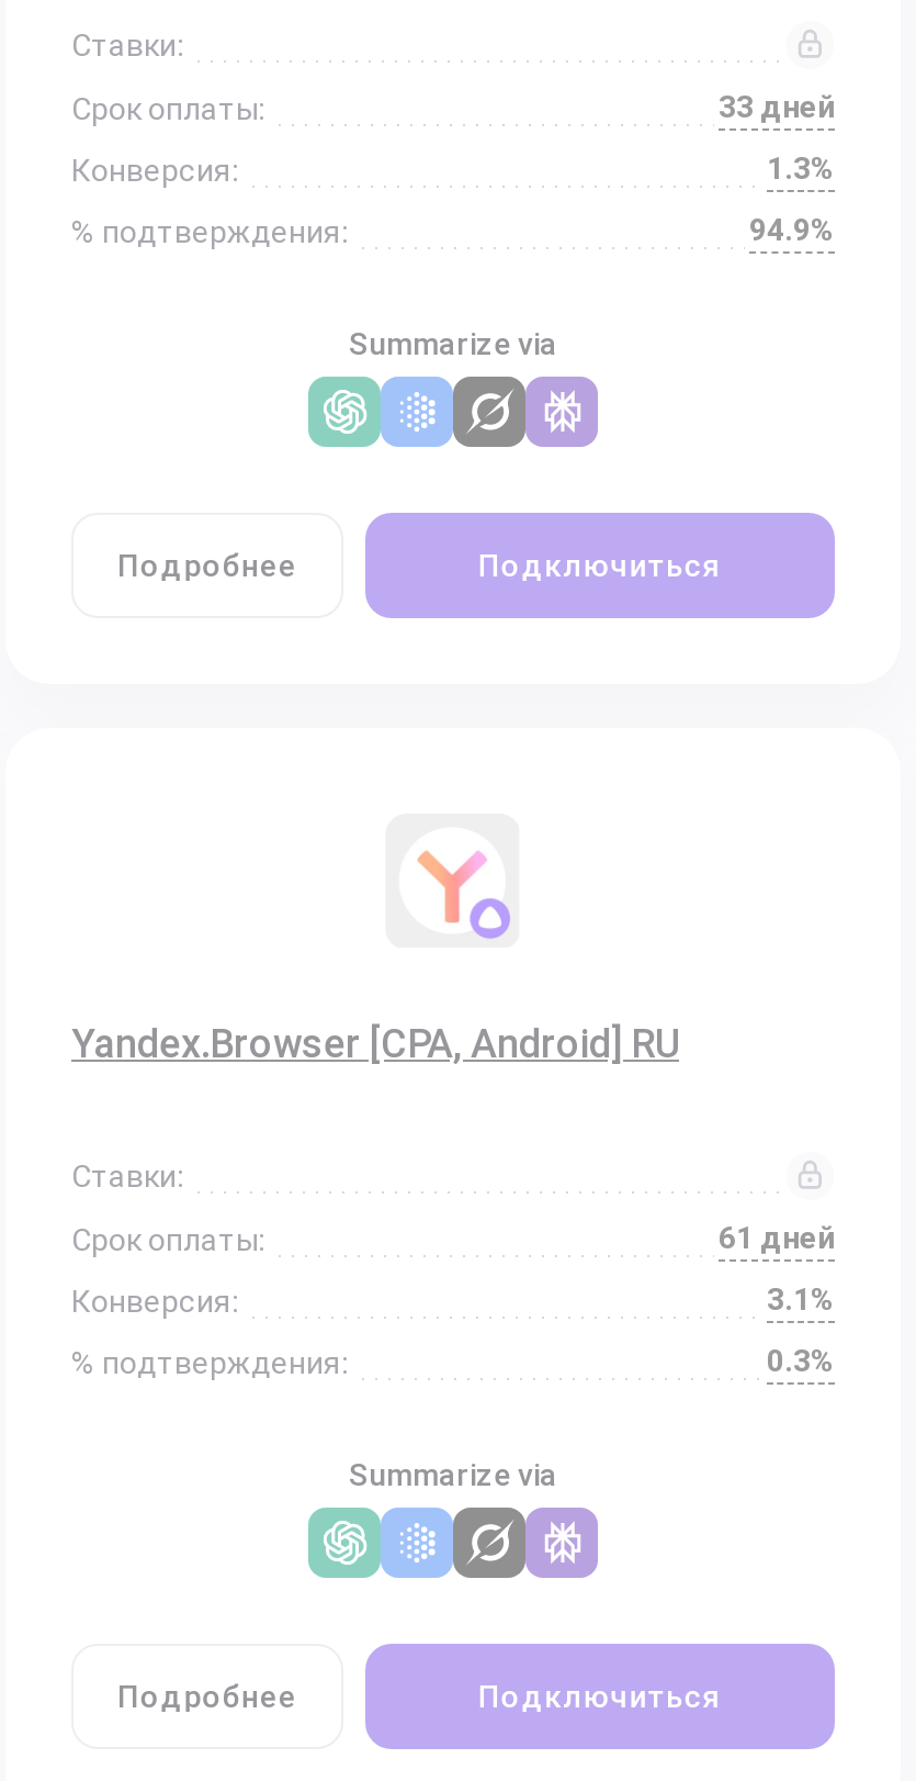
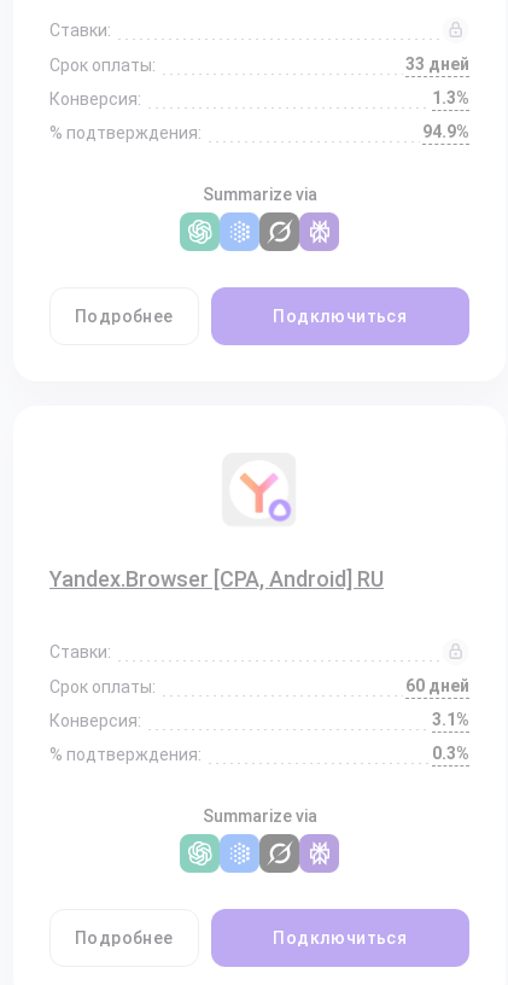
[719,1220,835,1255] 61 дней -> [405,676,469,695] 60 дней

